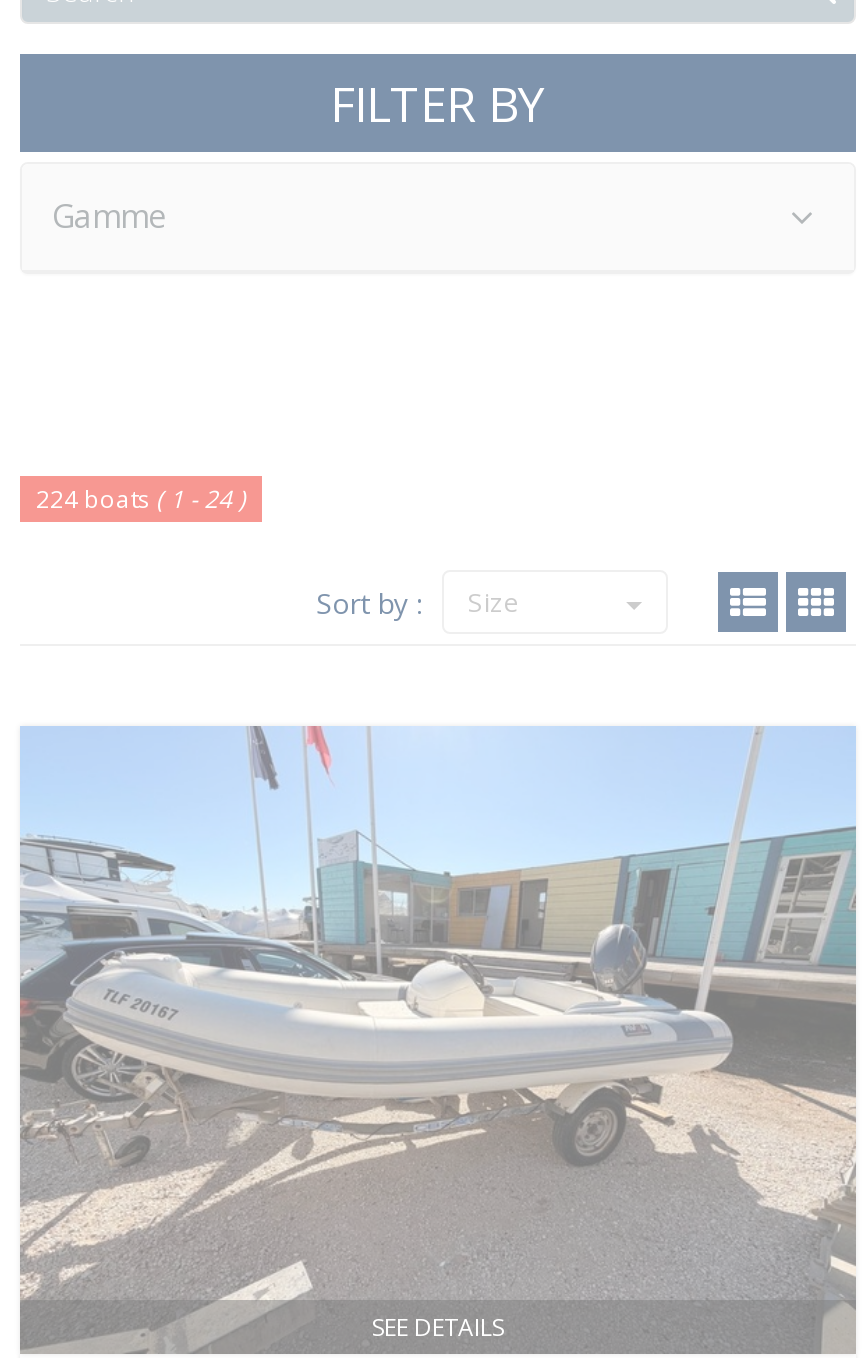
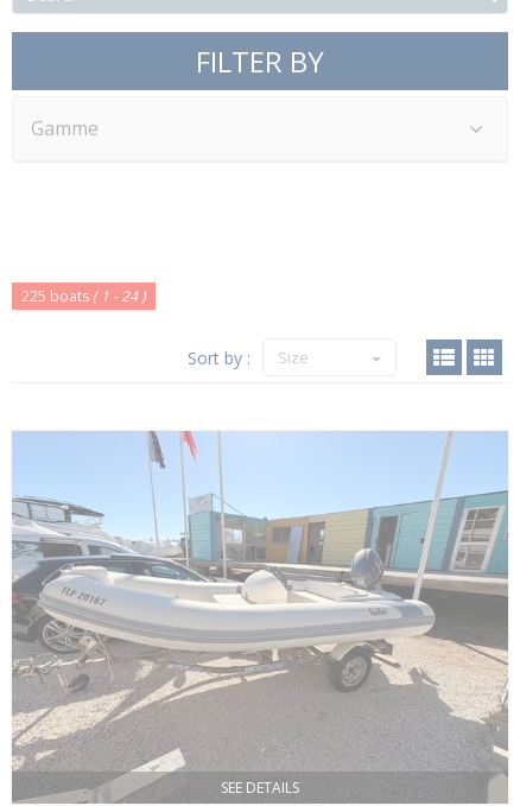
[36,482,246,516] 224 boats ( 1 - 24 ) -> [21,286,146,306] 225 boats ( 1 - 24 )

